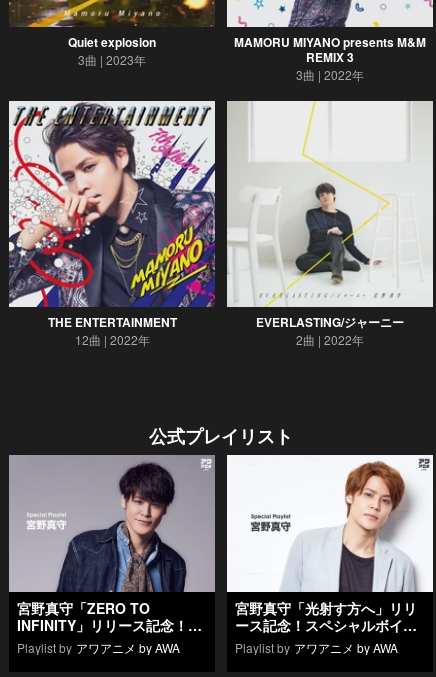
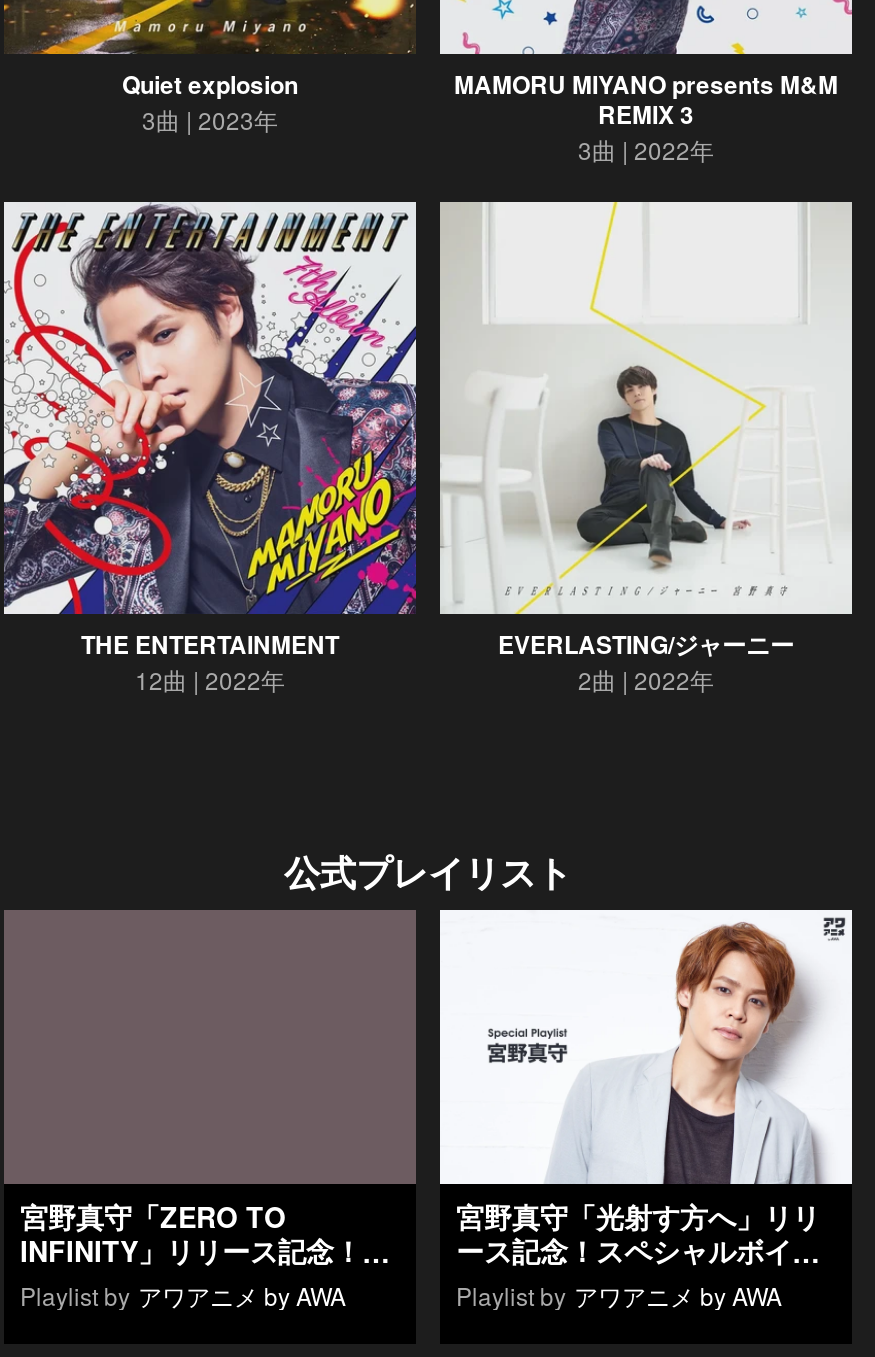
[9,455,215,592] [image] -> none

